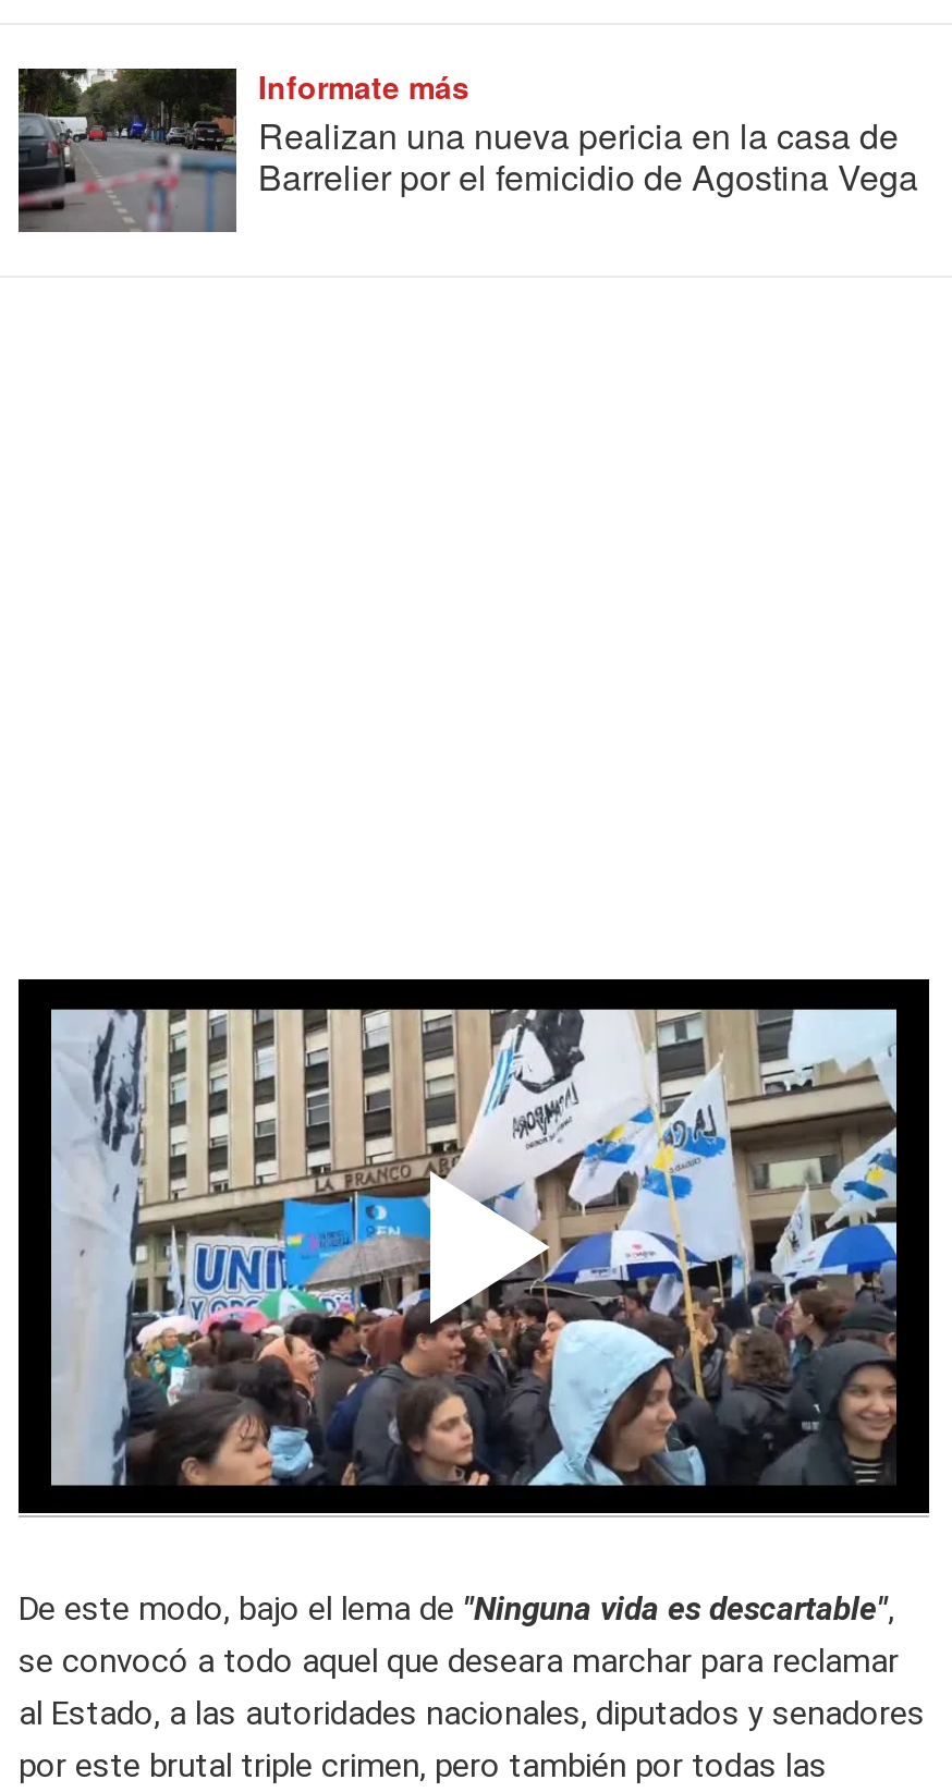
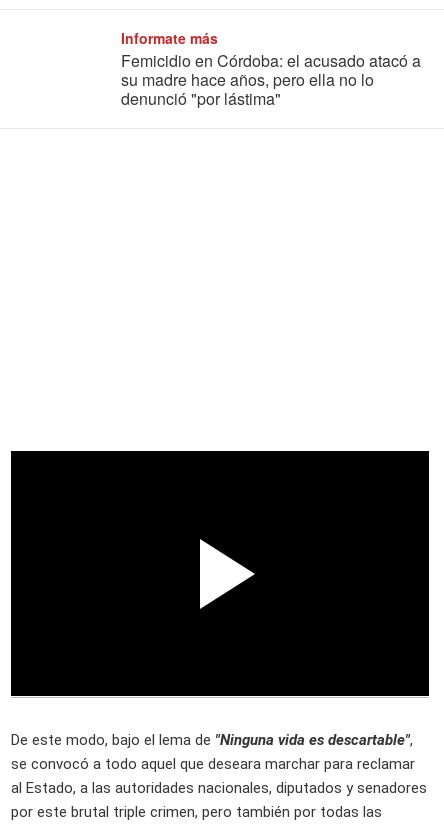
[16,66,239,234] [image] -> none
[258,110,918,202] Realizan una nueva pericia en la casa de | Barrelier por el femicidio de Agostina Vega -> [121,49,421,110] Femicidio en Córdoba: el acusado atacó a | su madre hace años, pero ella no lo | denunció "por lástima"
[49,1008,899,1489] [image] -> none

